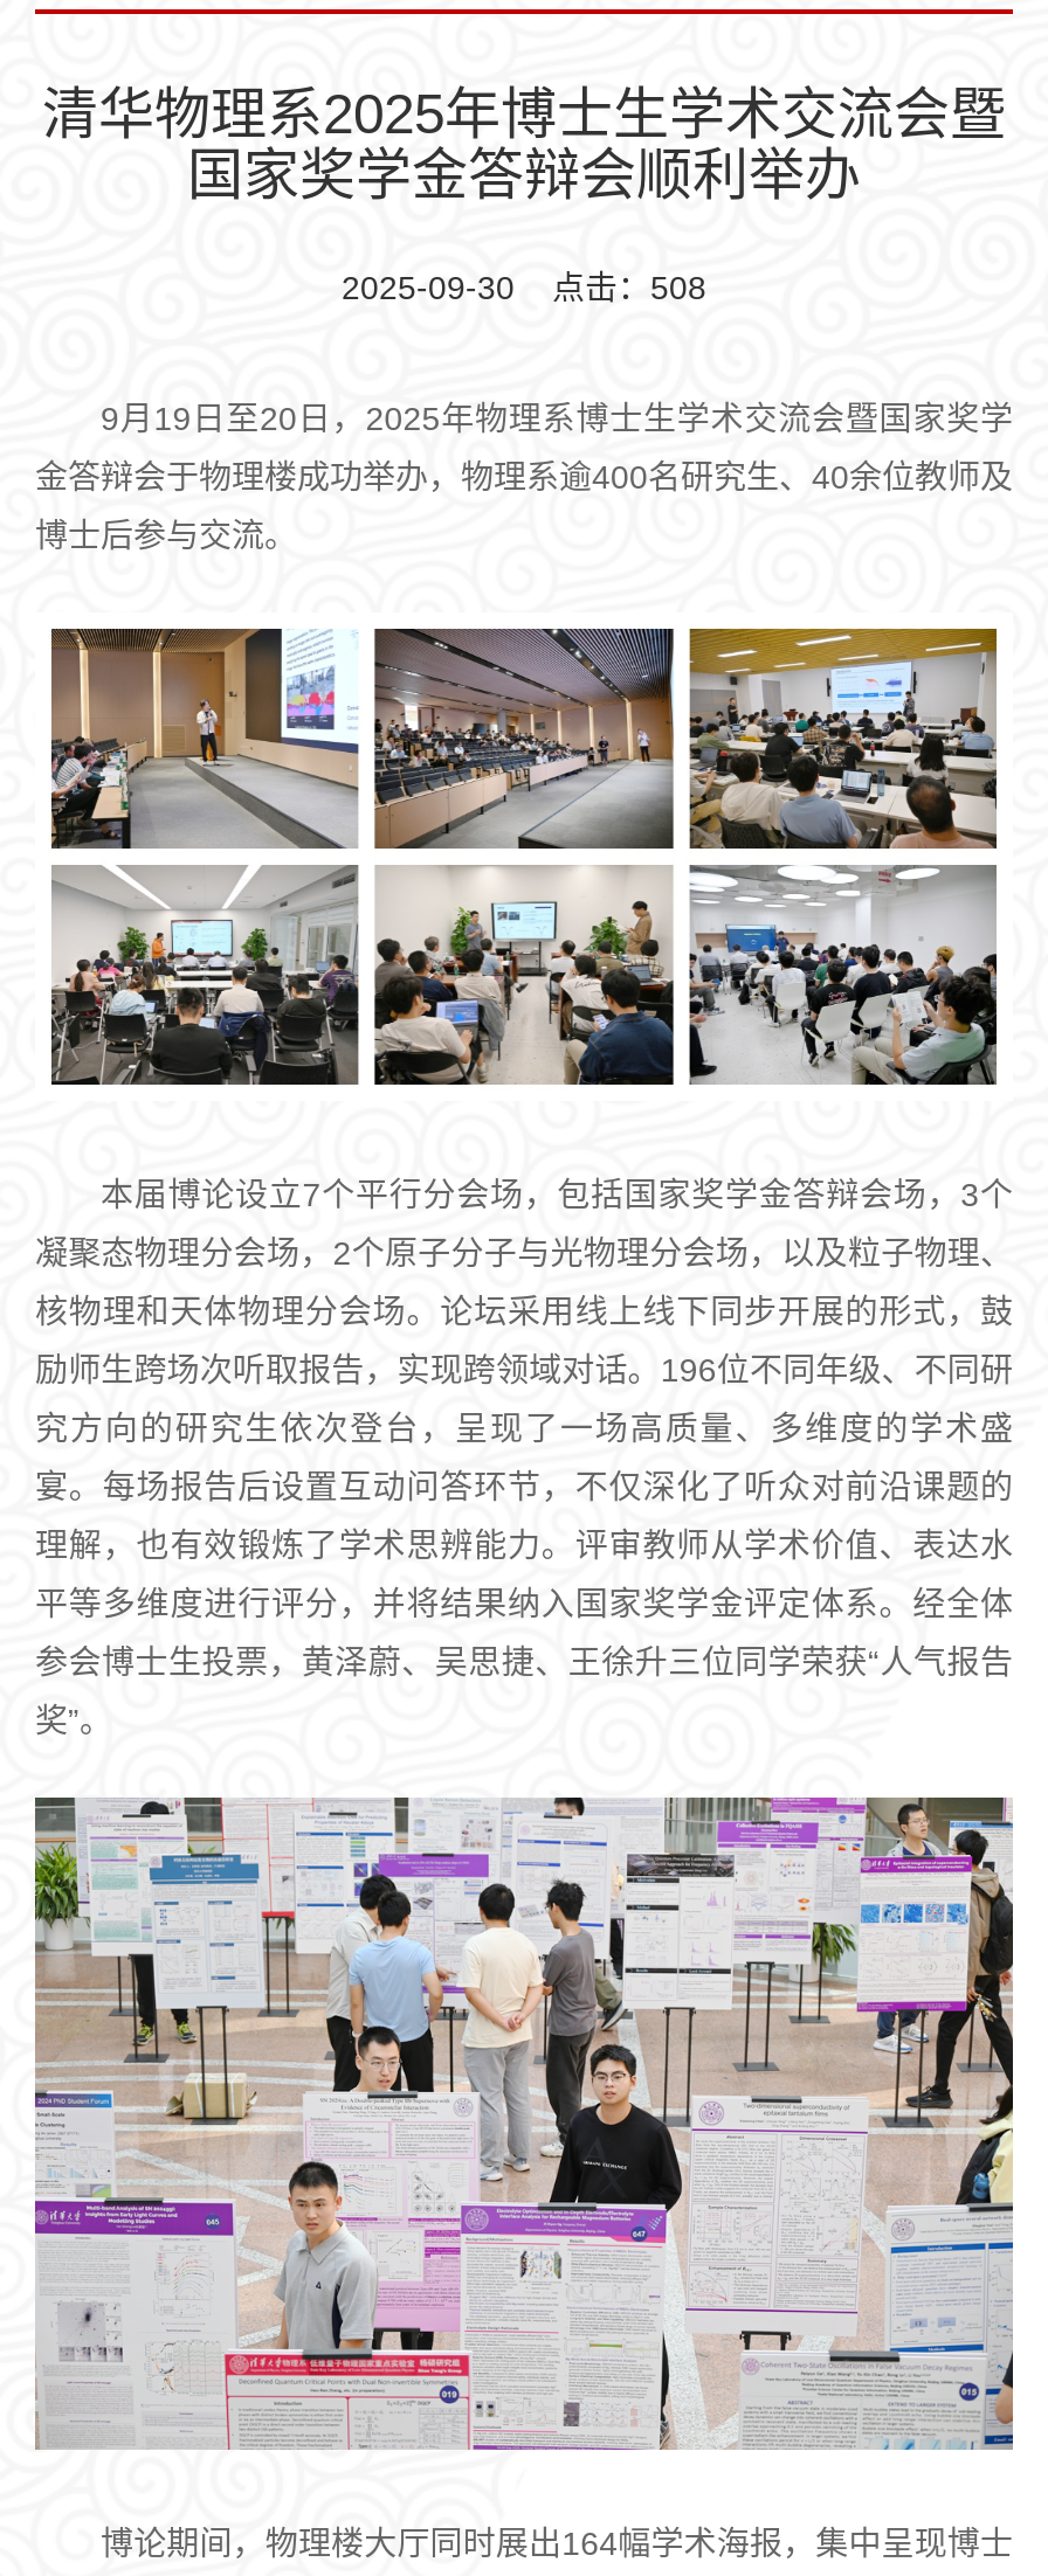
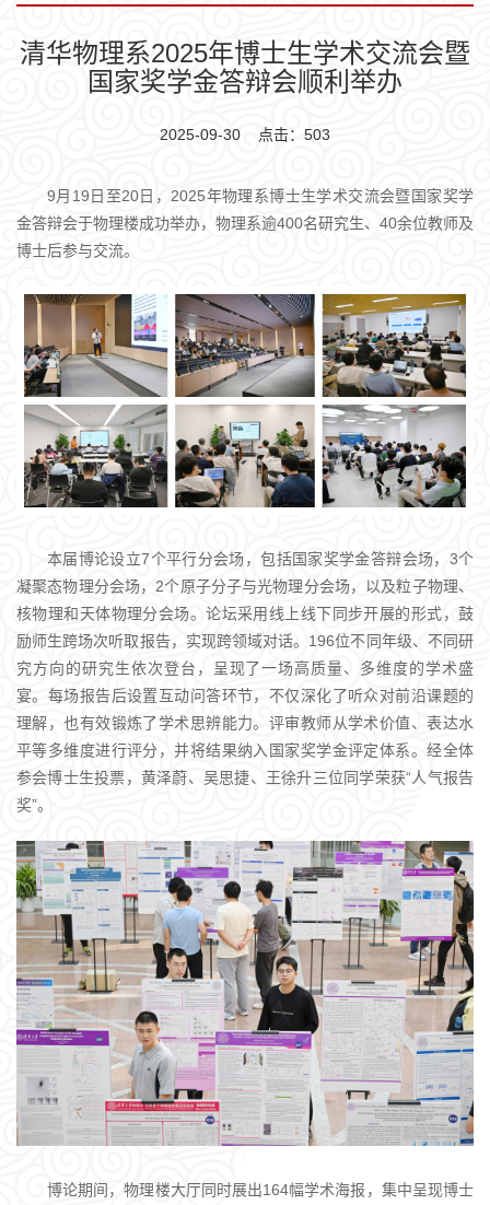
[342,269,706,306] 2025-09-30 点击：508 -> [160,126,330,143] 2025-09-30 点击：503

